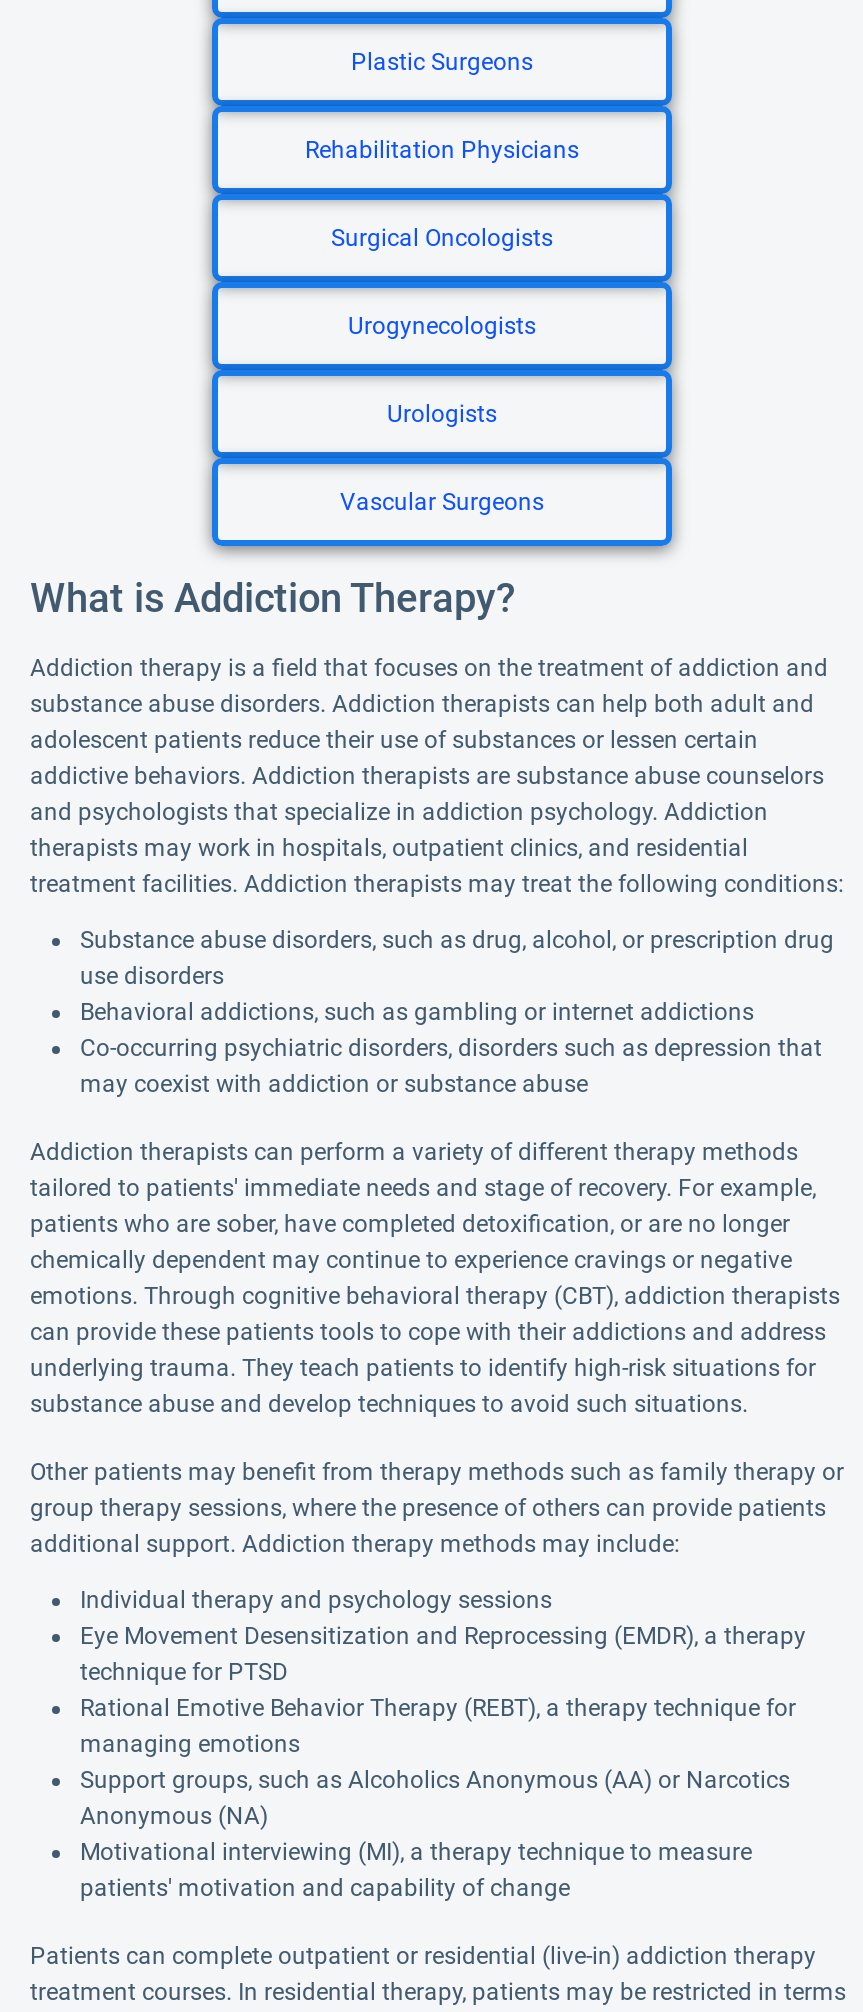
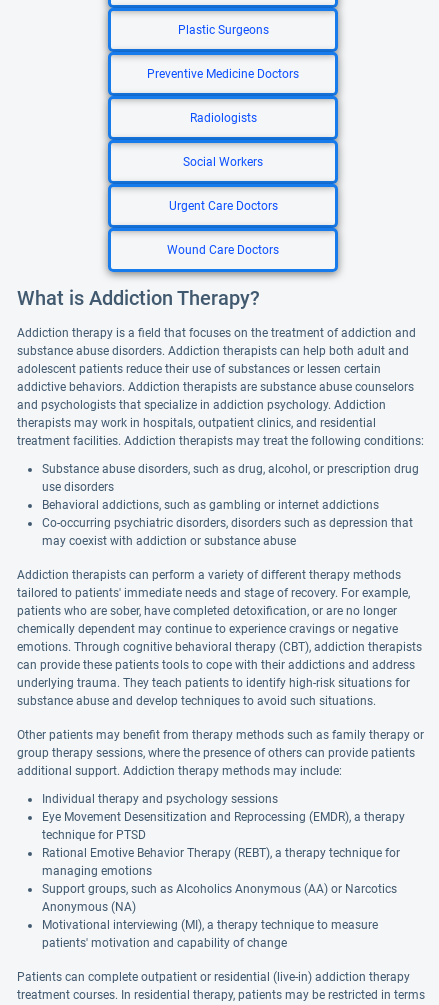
[305,136,579,164] Rehabilitation Physicians -> [147,67,299,81] Preventive Medicine Doctors
[331,224,553,252] Surgical Oncologists -> [189,111,256,125] Radiologists
[348,312,536,340] Urogynecologists -> [183,155,263,169] Social Workers
[387,400,497,428] Urologists -> [168,199,277,213] Urgent Care Doctors
[340,488,544,516] Vascular Surgeons -> [167,243,279,257] Wound Care Doctors

